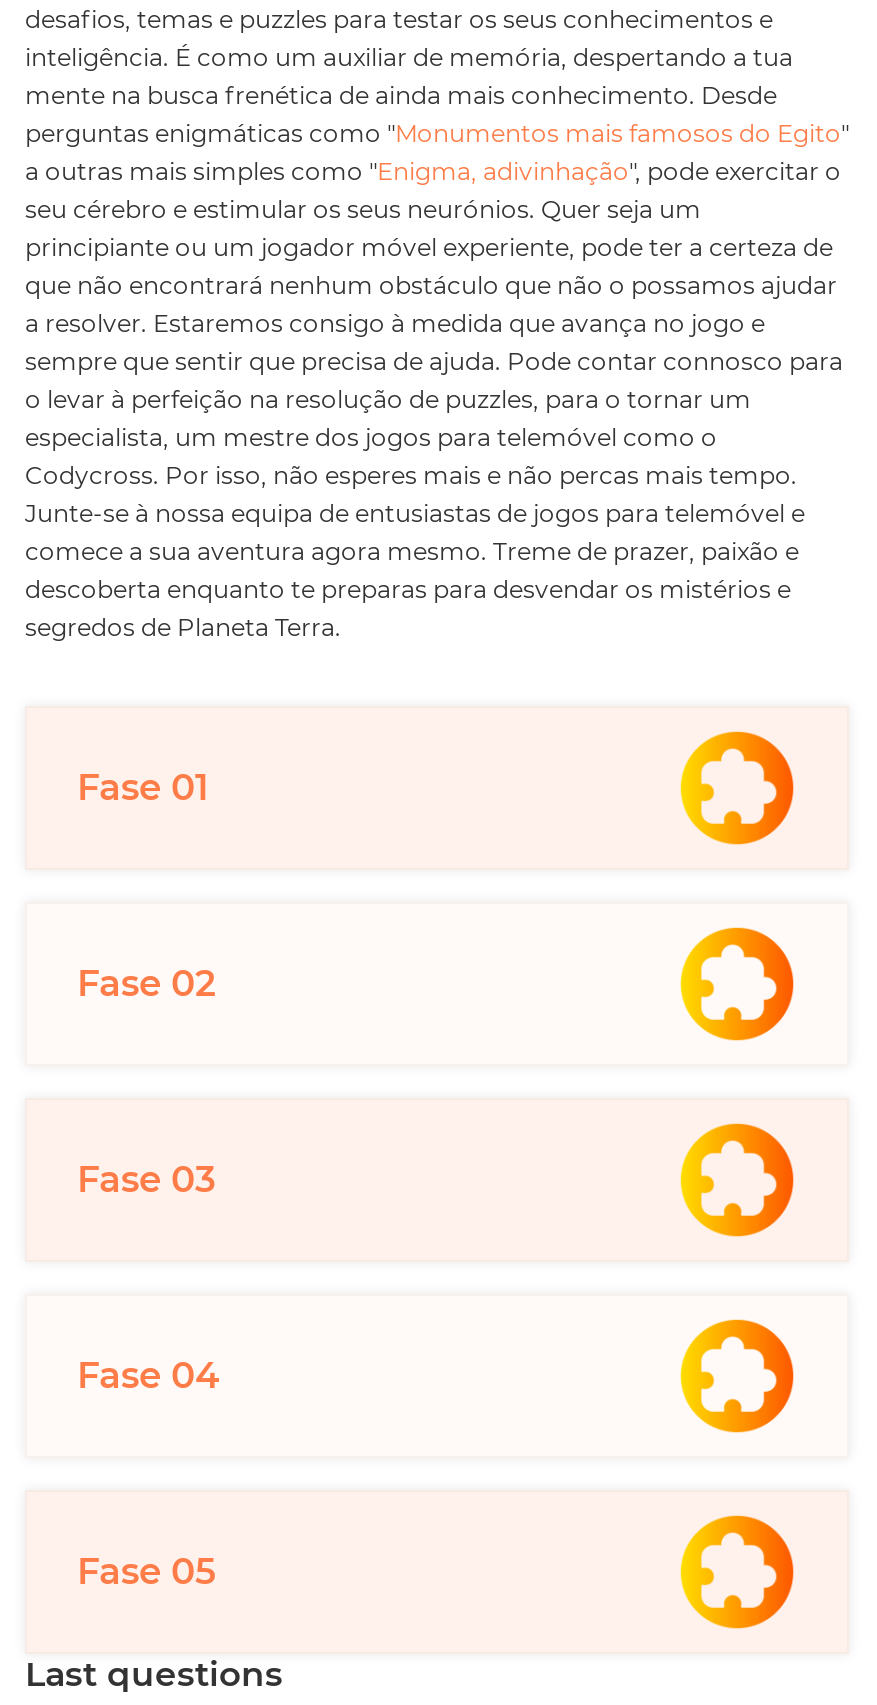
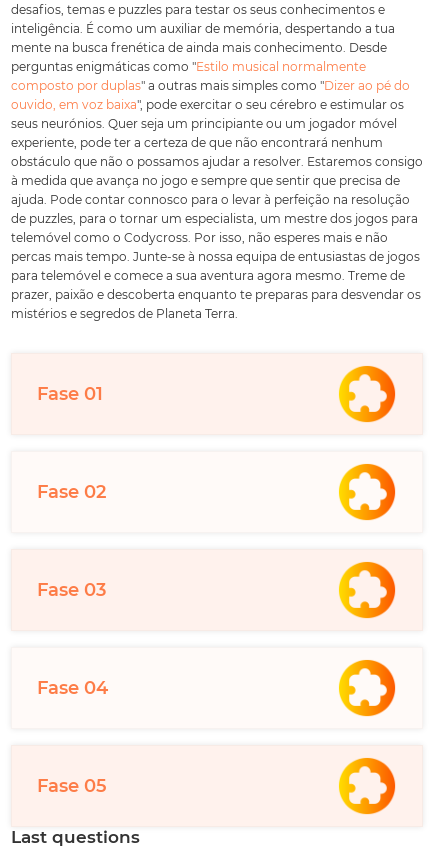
[25,118,849,642] perguntas enigmáticas como " Monumentos mais famosos do Egito" | a outras mais simples como " Enigma, adivinhação", pode exercitar o | seu cérebro e estimular os seus neurónios. Quer seja um | principiante ou um jogador móvel experiente, pode ter a certeza de | que não encontrará nenhum obstáculo que não o possamos ajudar | a resolver. Estaremos consigo à medida que avança no jogo e | sempre que sentir que precisa de ajuda. Pode contar connosco para | o levar à perfeição na resolução de puzzles, para o tornar um | especialista, um mestre dos jogos para telemóvel como o | Codycross. Por isso, não esperes mais e não percas mais tempo. | Junte-se à nossa equipa de entusiastas de jogos para telemóvel e | comece a sua aventura agora mesmo. Treme de prazer, paixão e | descoberta enquanto te preparas para desvendar os mistérios e | segredos de Planeta Terra. -> [11,59,423,321] perguntas enigmáticas como " Estilo musical normalmente | composto por duplas" a outras mais simples como " Dizer ao pé do | ouvido, em voz baixa", pode exercitar o seu cérebro e estimular os | seus neurónios. Quer seja um principiante ou um jogador móvel | experiente, pode ter a certeza de que não encontrará nenhum | obstáculo que não o possamos ajudar a resolver. Estaremos consigo | à medida que avança no jogo e sempre que sentir que precisa de | ajuda. Pode contar connosco para o levar à perfeição na resolução | de puzzles, para o tornar um especialista, um mestre dos jogos para | telemóvel como o Codycross. Por isso, não esperes mais e não | percas mais tempo. Junte-se à nossa equipa de entusiastas de jogos | para telemóvel e comece a sua aventura agora mesmo. Treme de | prazer, paixão e descoberta enquanto te preparas para desvendar os | mistérios e segredos de Planeta Terra.

